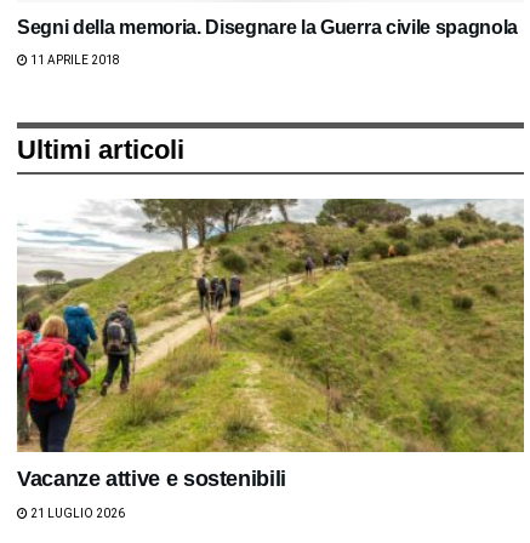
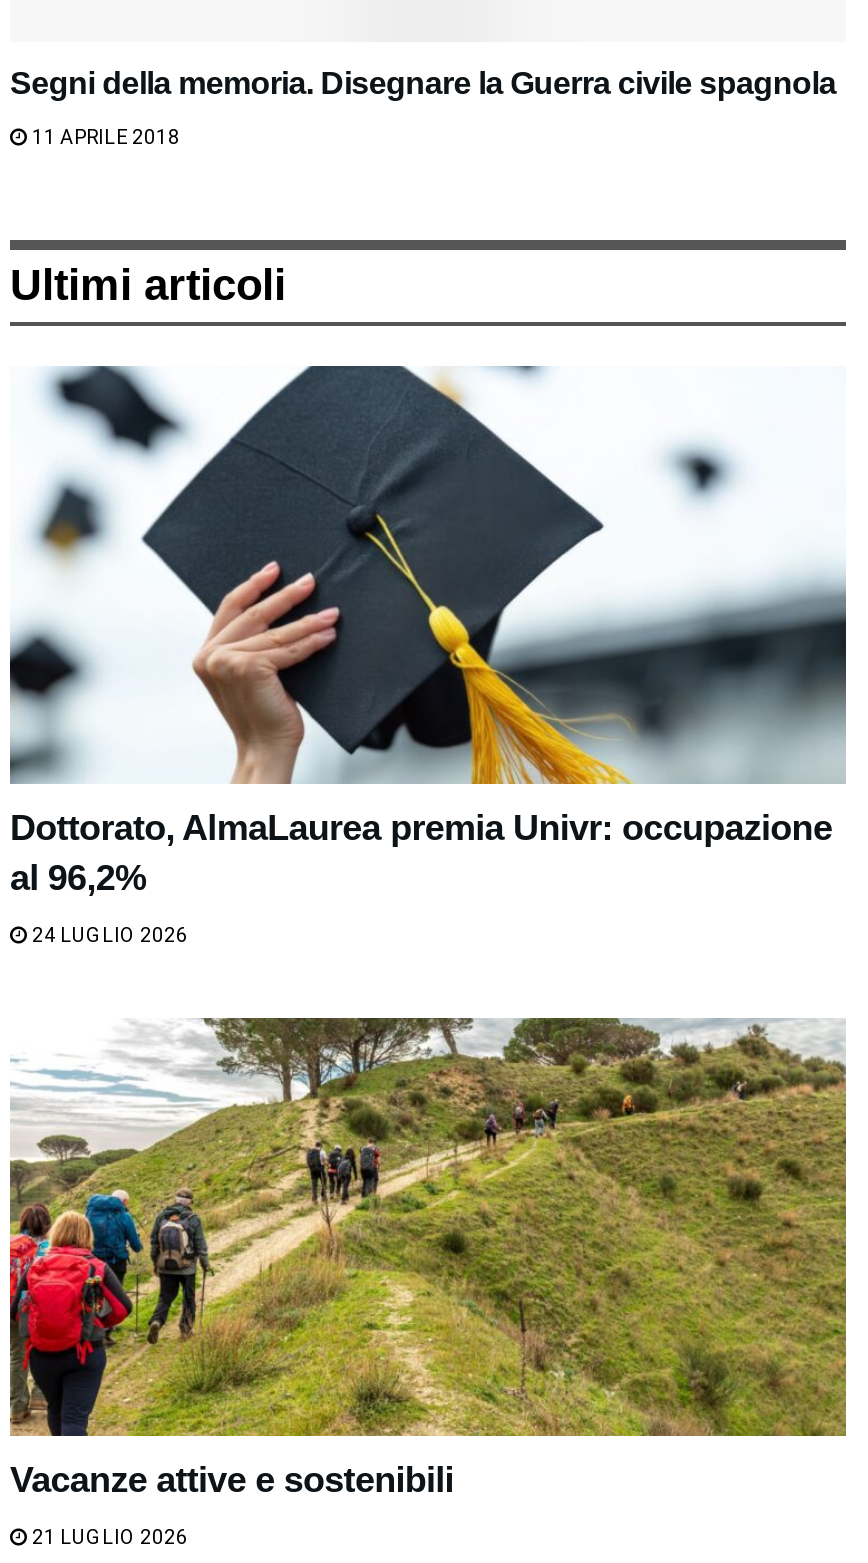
none -> [10,364,848,946] [image] | Dottorato, AlmaLaurea premia Univr: occupazione | al 96,2% | 24 LUGLIO 2026

